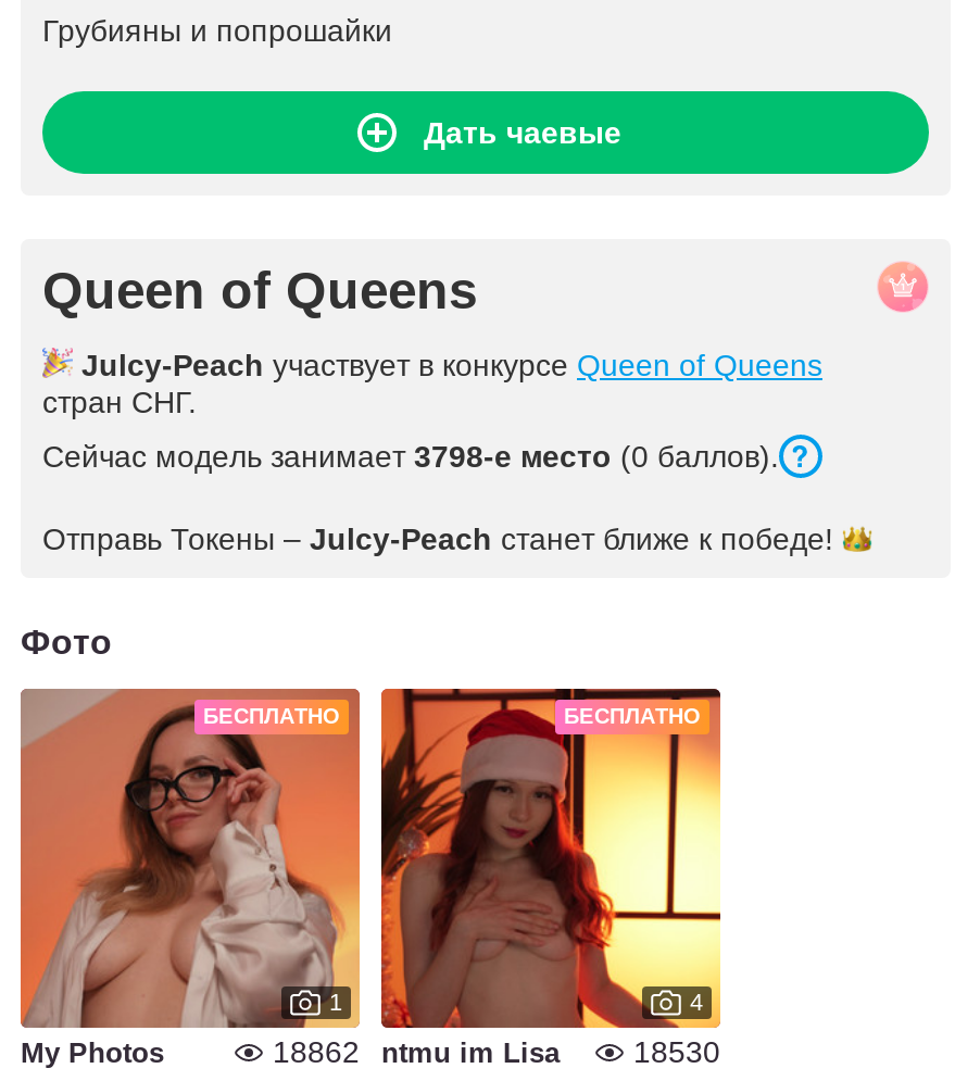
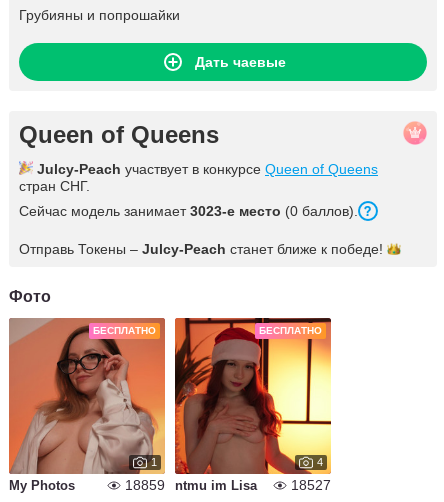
[42,439,779,474] Сейчас модель занимает 3798-е место (0 баллов). -> [19,203,358,219] Сейчас модель занимает 3023-е место (0 баллов).
[273,1034,560,1069] 18862 ntmu im Lisa -> [125,477,257,493] 18859 ntmu im Lisa
[633,1034,720,1069] 18530 -> [291,477,331,493] 18527

